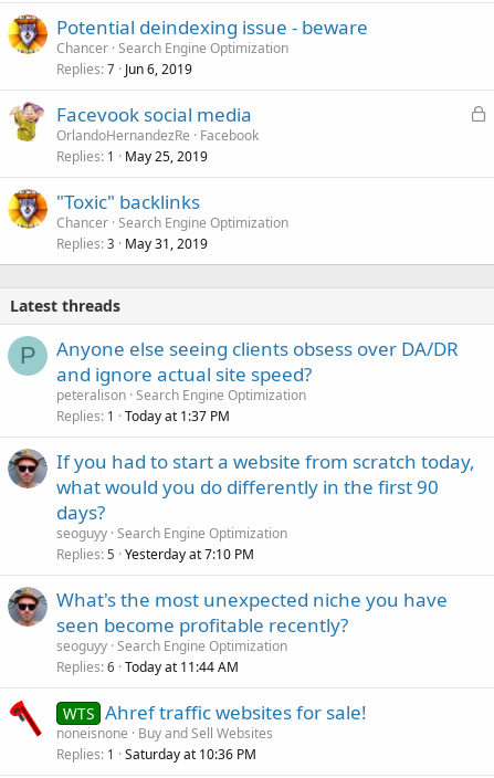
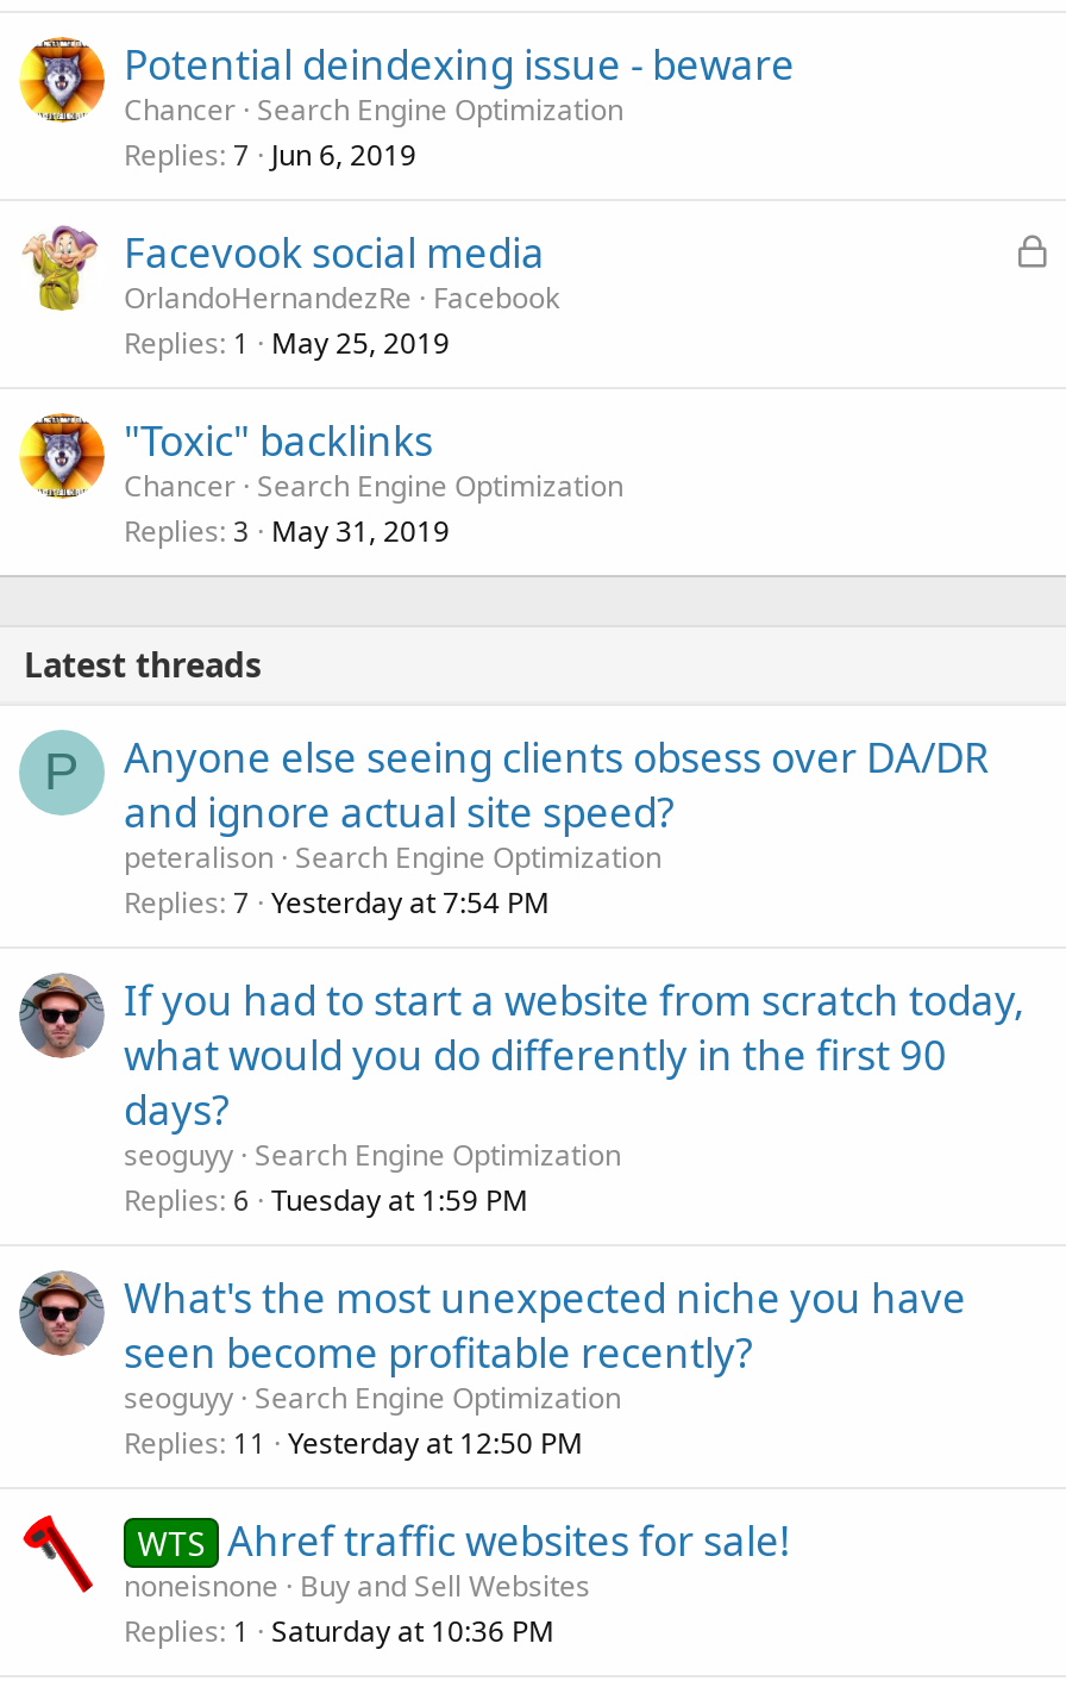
[56,407,230,425] Replies 1 Today at 1:37 PM -> [124,882,550,923] Replies 7 Yesterday at 7:54 PM
[56,545,254,564] Replies 5 Yesterday at 7:10 PM -> [124,1180,528,1220] Replies 6 Tuesday at 1:59 PM
[56,658,239,676] Replies 6 Today at 11:44 AM -> [124,1423,583,1463] Replies 11 Yesterday at 12:50 PM

